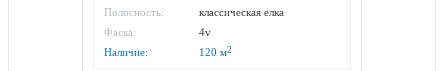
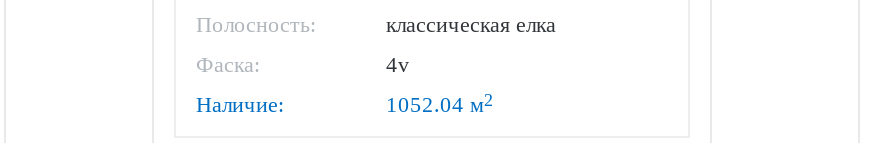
[199,45,232,58] 120 м2 -> [386,90,494,116] 1052.04 м2

